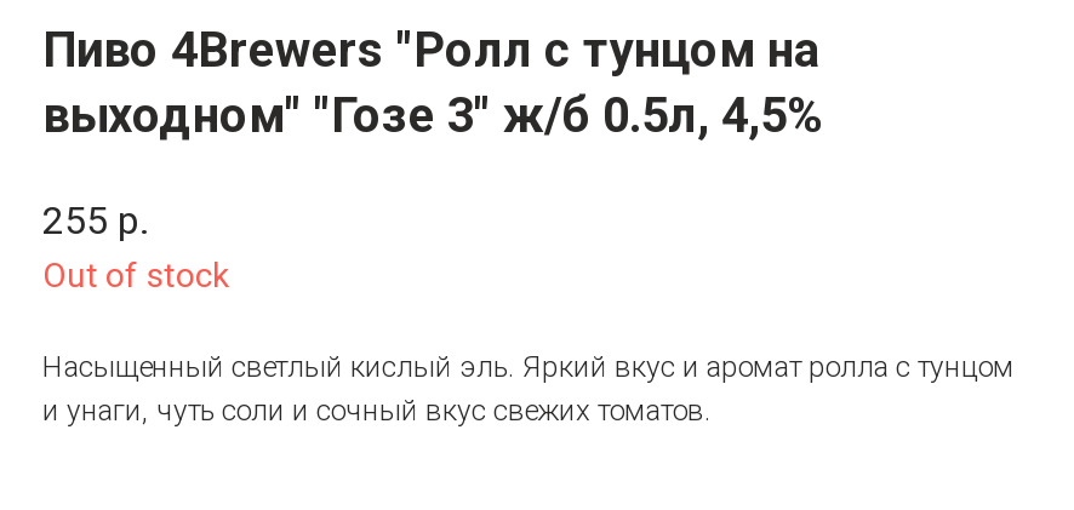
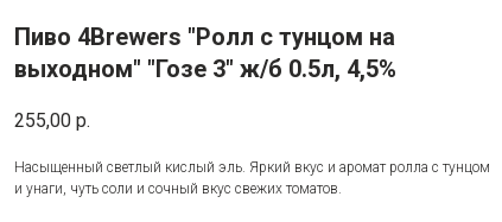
[42,198,229,295] 255 р. | Out of stock -> [14,110,90,132] 255,00 р.

